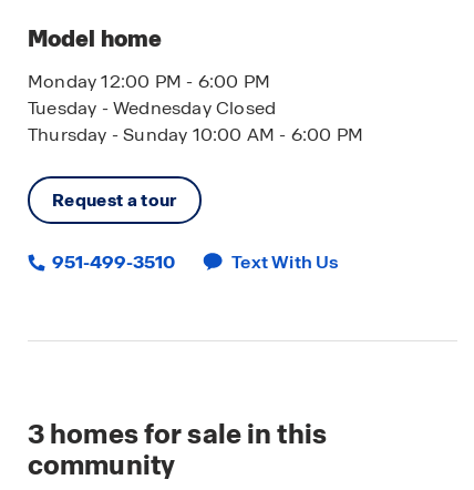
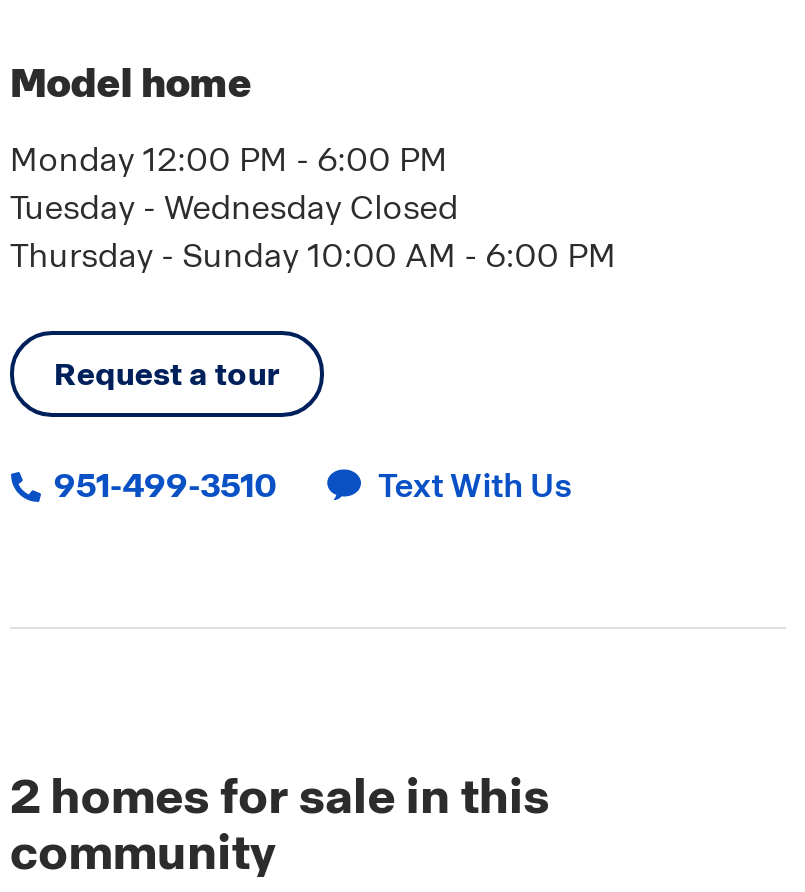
[28,417,327,451] 3 homes for sale in this -> [10,765,550,827] 2 homes for sale in this

